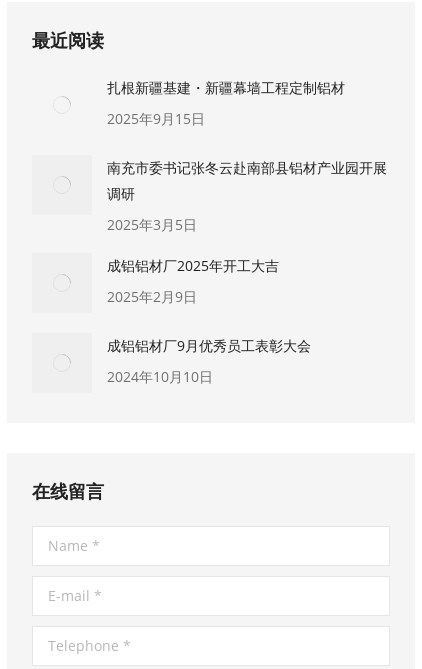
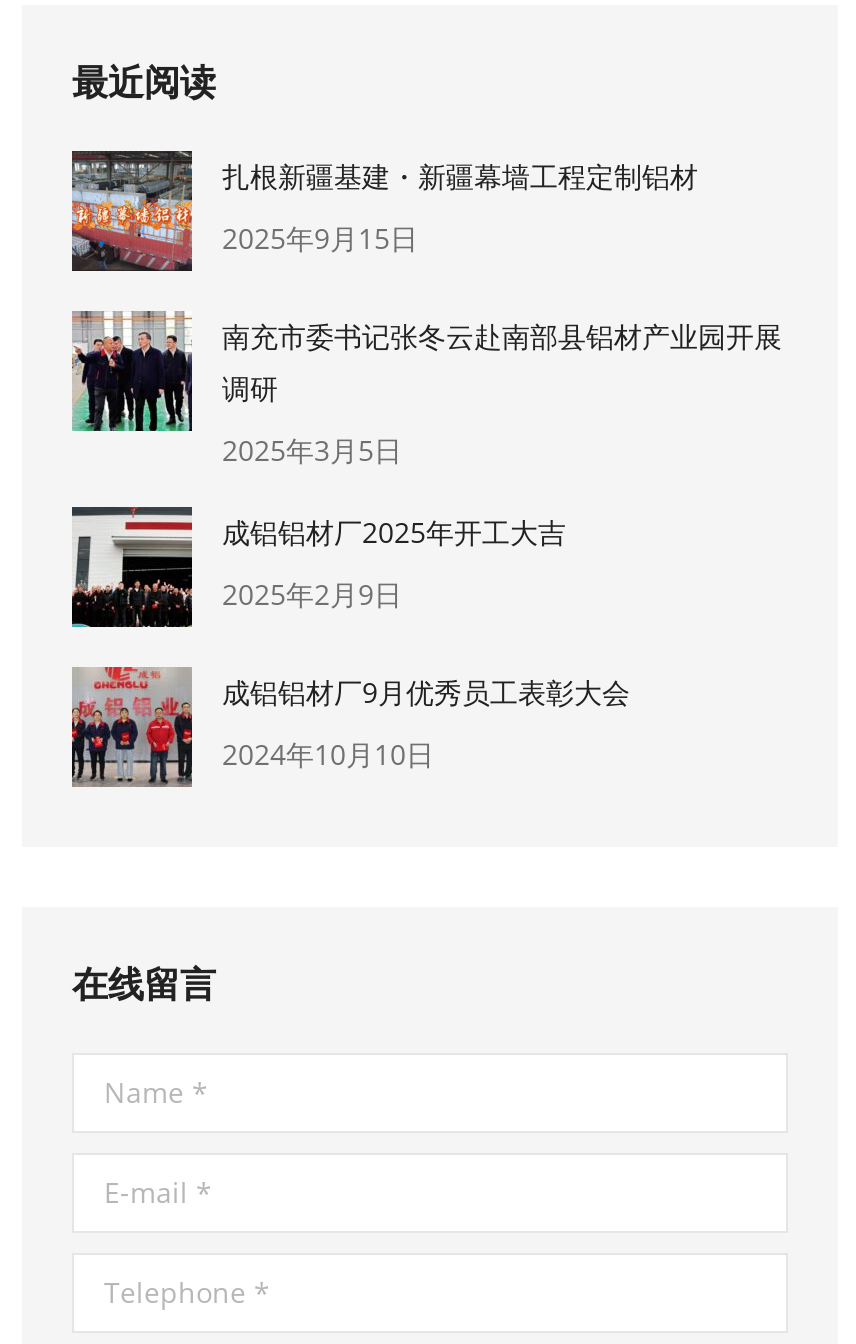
none -> [70,149,194,273] [image]
none -> [70,309,194,433] [image]
none -> [70,505,194,629] [image]
none -> [70,665,194,789] [image]

